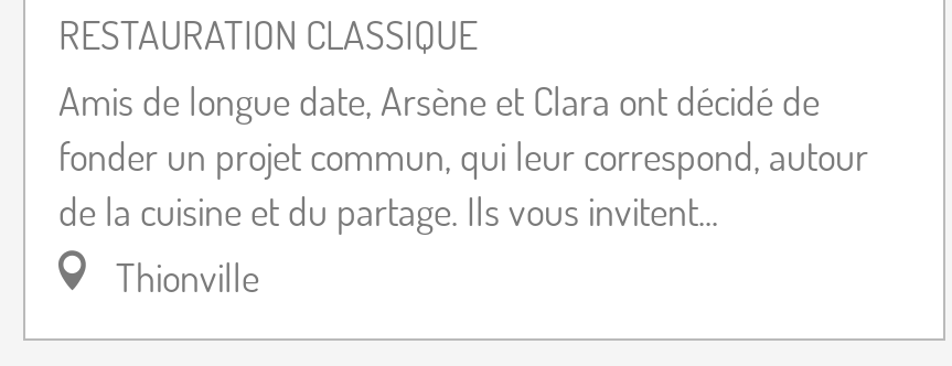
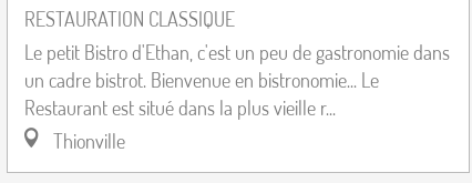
[58,76,868,235] Amis de longue date, Arsène et Clara ont décidé de | fonder un projet commun, qui leur correspond, autour | de la cuisine et du partage. Ils vous invitent... -> [24,40,450,120] Le petit Bistro d'Ethan, c'est un peu de gastronomie dans | un cadre bistrot. Bienvenue en bistronomie... Le | Restaurant est situé dans la plus vieille r...

